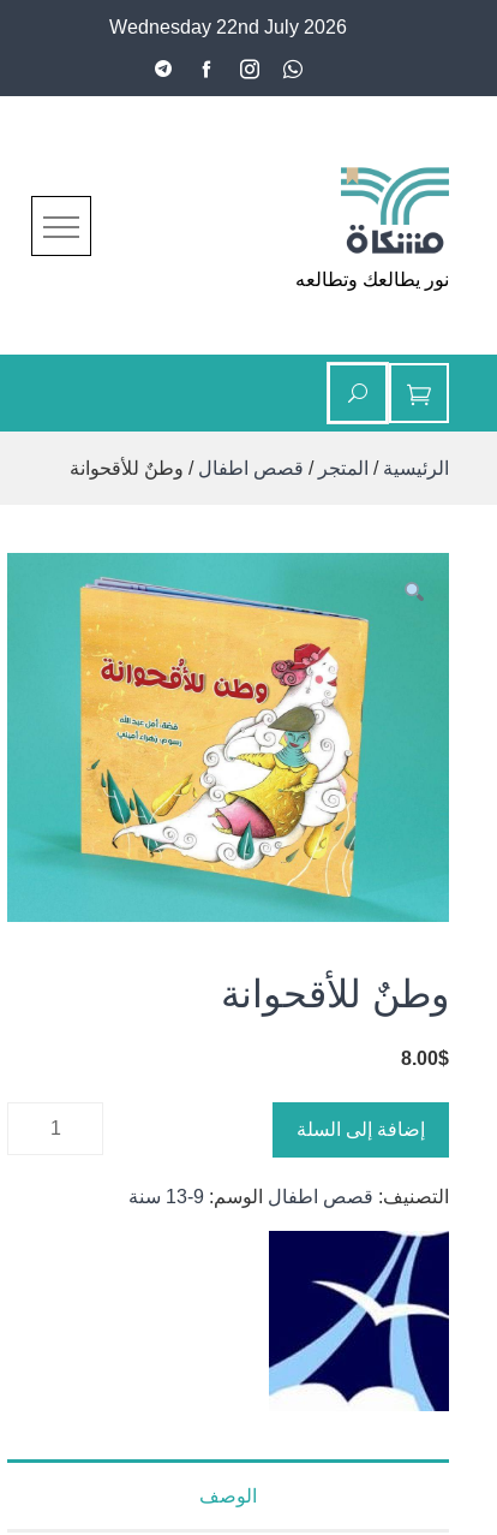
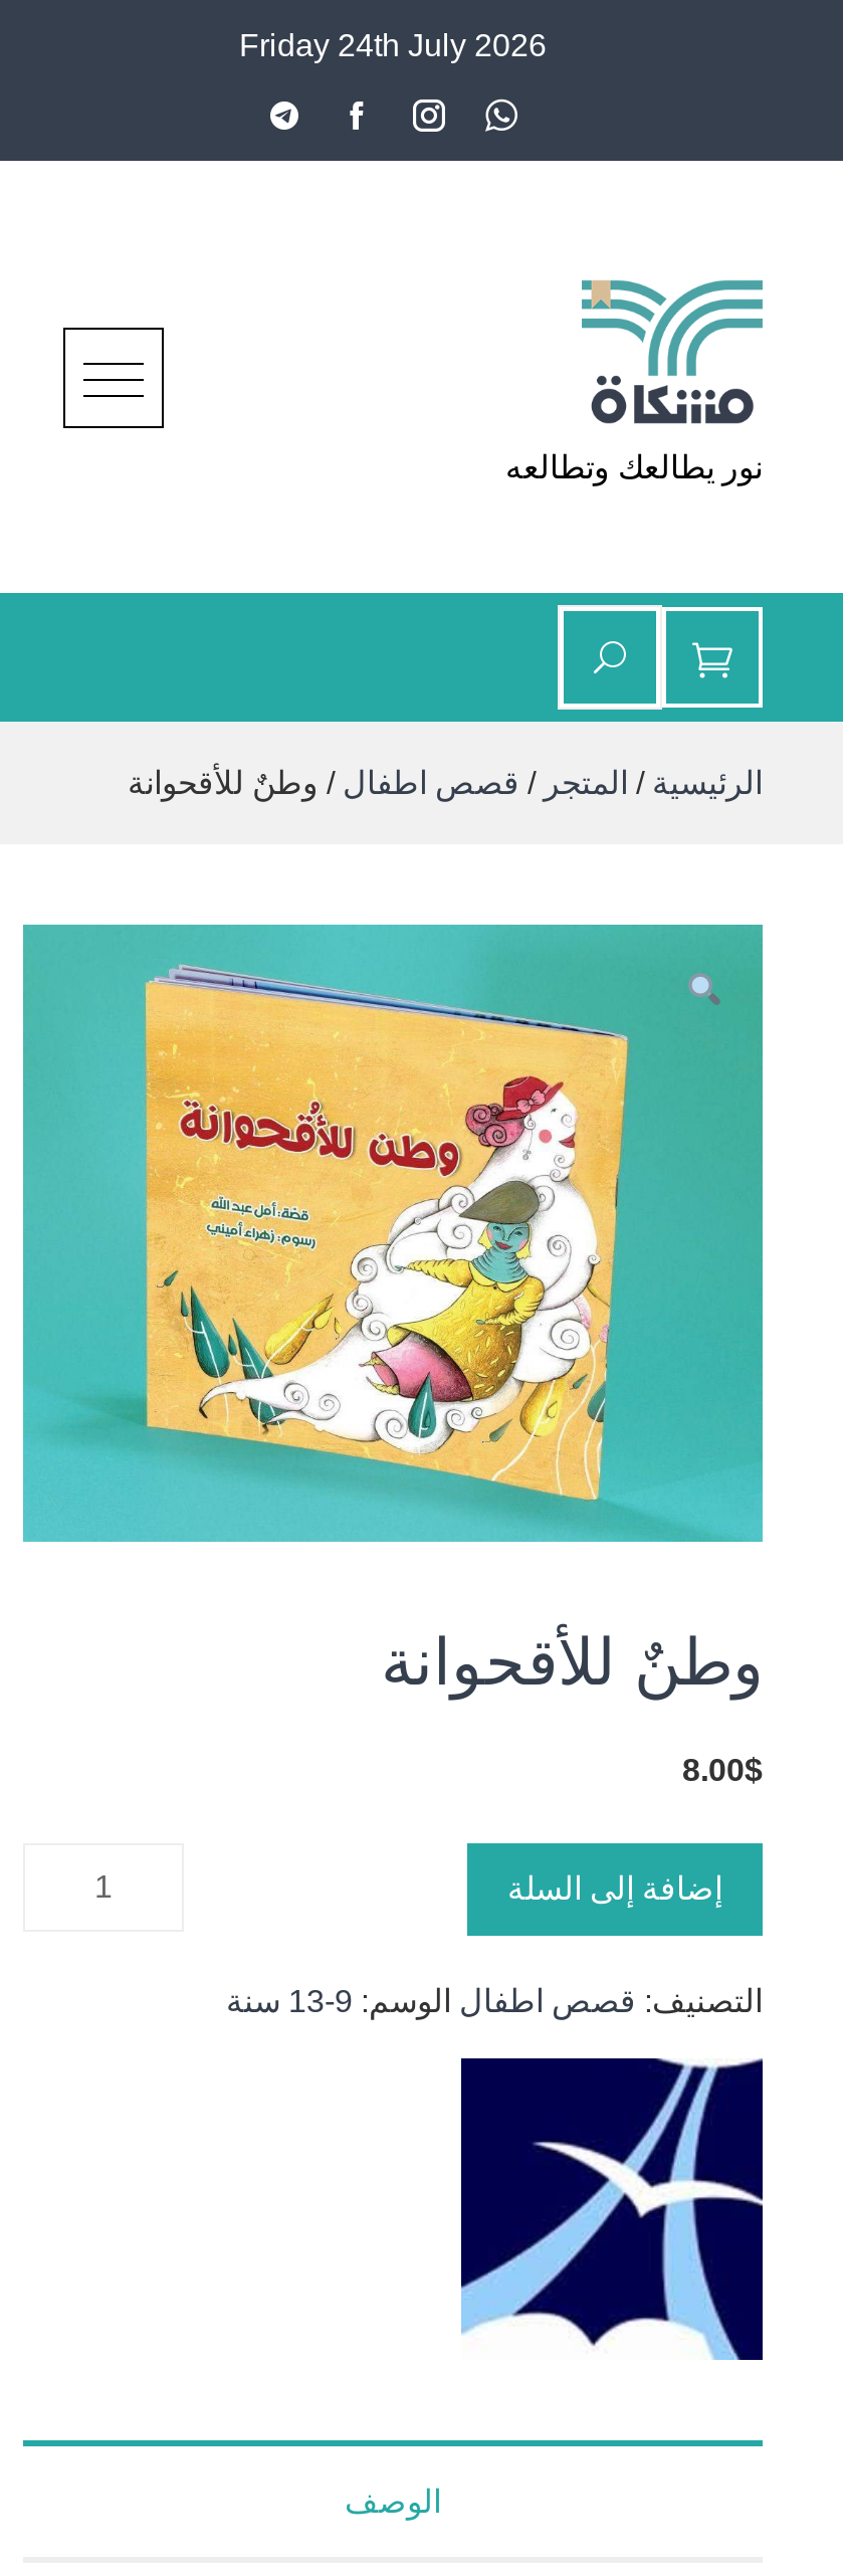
[109,17,347,37] Wednesday 22nd July 2026 -> [239,28,547,62] Friday 24th July 2026

